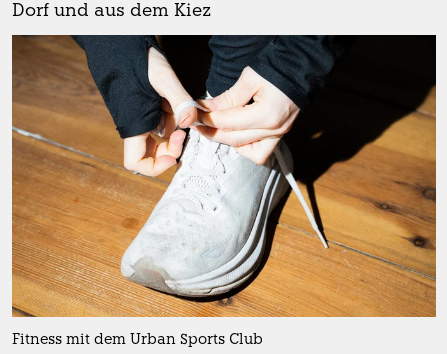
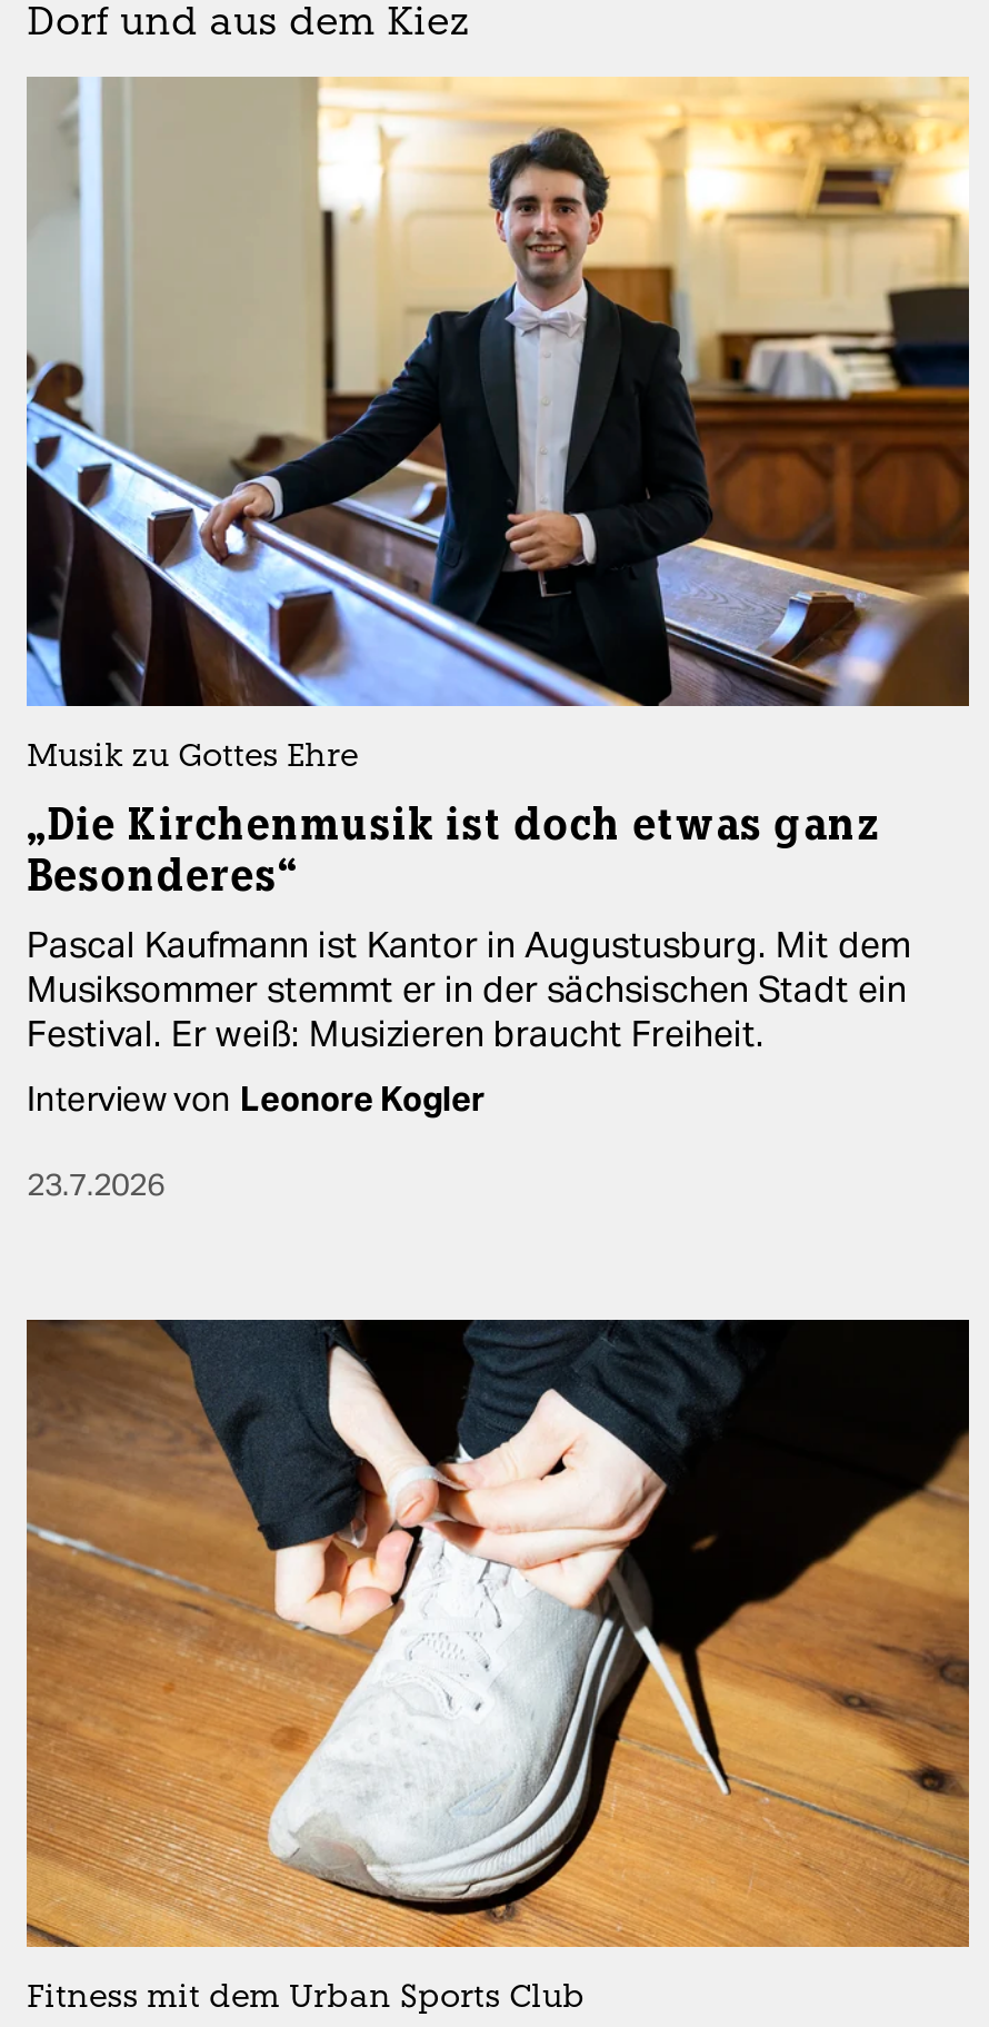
none -> [24,76,971,1204] [image] | Musik zu Gottes Ehre | „Die Kirchenmusik ist doch etwas ganz | Besonderes“ | Pascal Kaufmann ist Kantor in Augustusburg. Mit dem | Musiksommer stemmt er in der sächsischen Stadt ein | Festival. Er weiß: Musizieren braucht Freiheit. | Interview von Leonore Kogler | 23.7.2026

